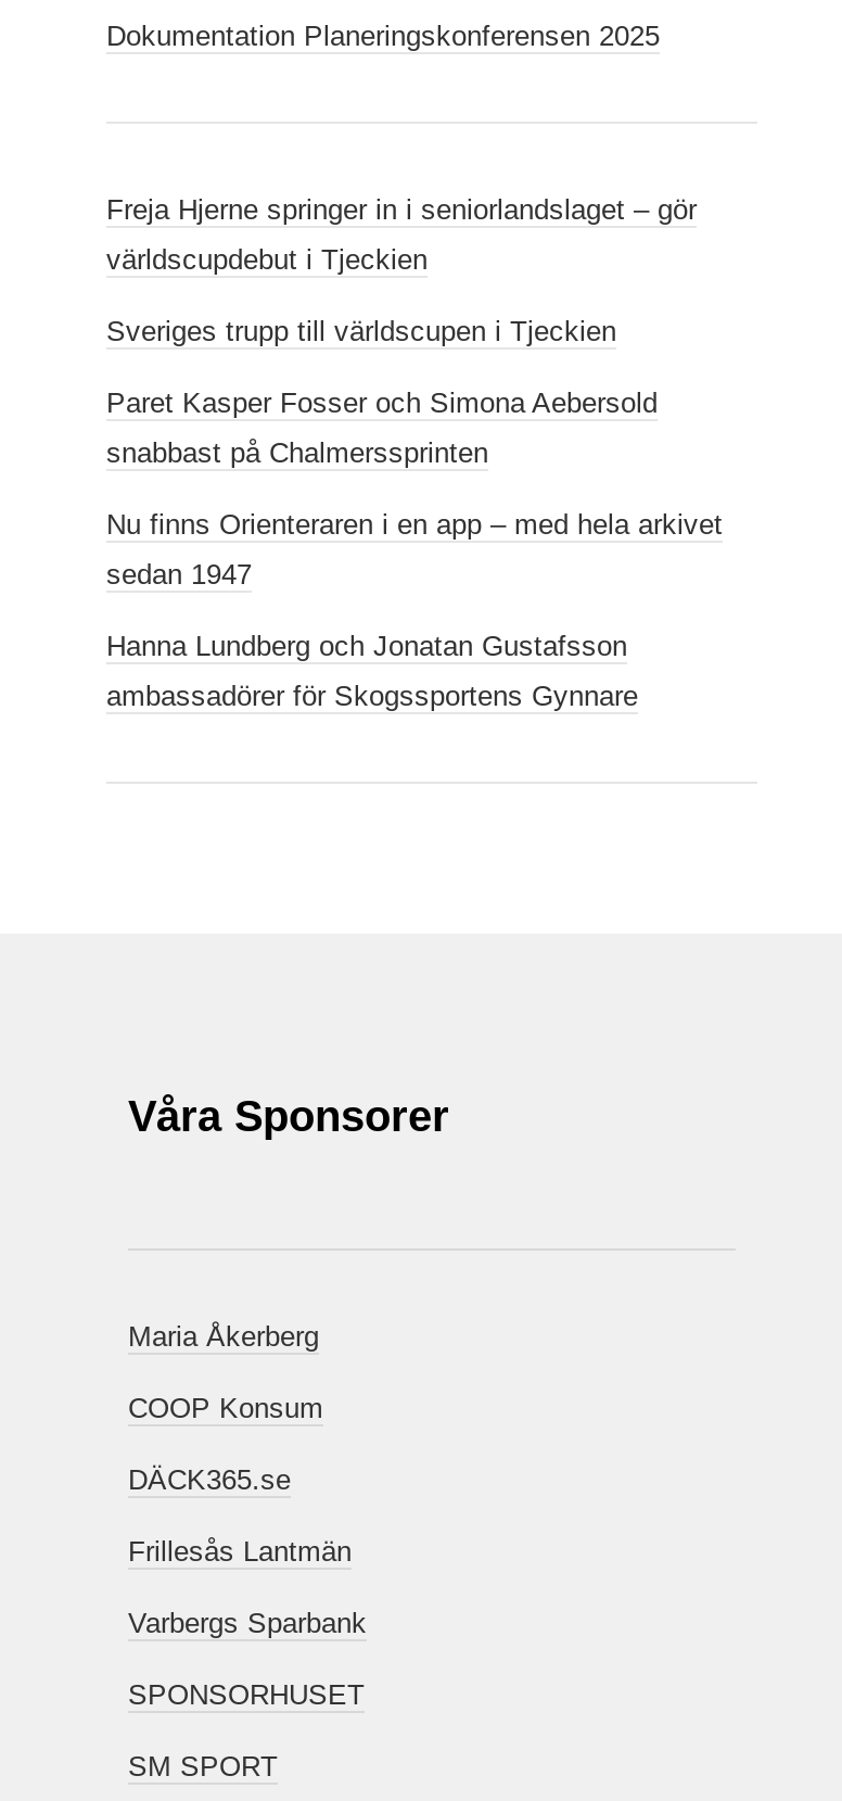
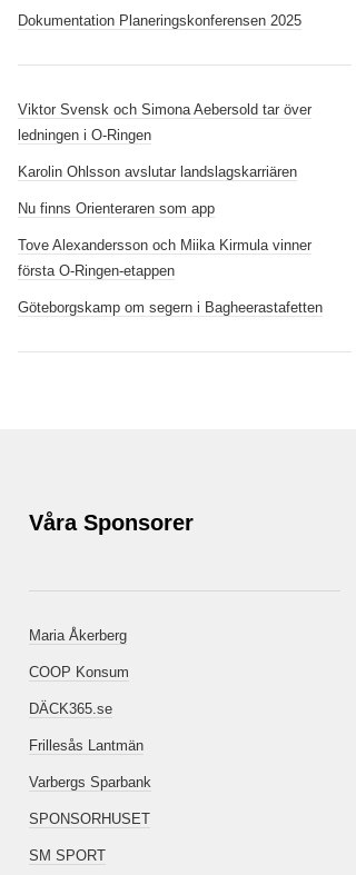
[106,192,723,711] Freja Hjerne springer in i seniorlandslaget – gör | världscupdebut i Tjeckien | Sveriges trupp till världscupen i Tjeckien | Paret Kasper Fosser och Simona Aebersold | snabbast på Chalmerssprinten | Nu finns Orienteraren i en app – med hela arkivet | sedan 1947 | Hanna Lundberg och Jonatan Gustafsson | ambassadörer för Skogssportens Gynnare -> [18,101,323,315] Viktor Svensk och Simona Aebersold tar över | ledningen i O-Ringen | Karolin Ohlsson avslutar landslagskarriären | Nu finns Orienteraren som app | Tove Alexandersson och Miika Kirmula vinner | första O-Ringen-etappen | Göteborgskamp om segern i Bagheerastafetten

